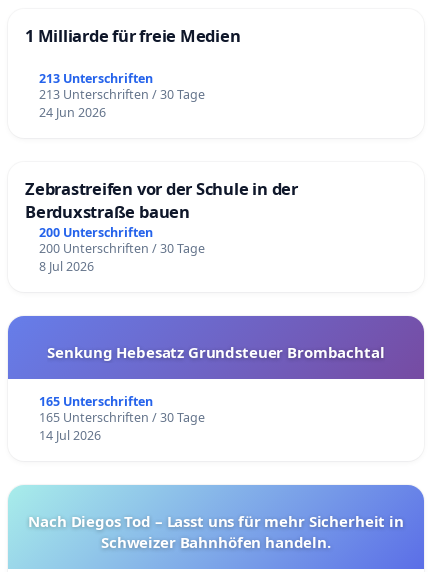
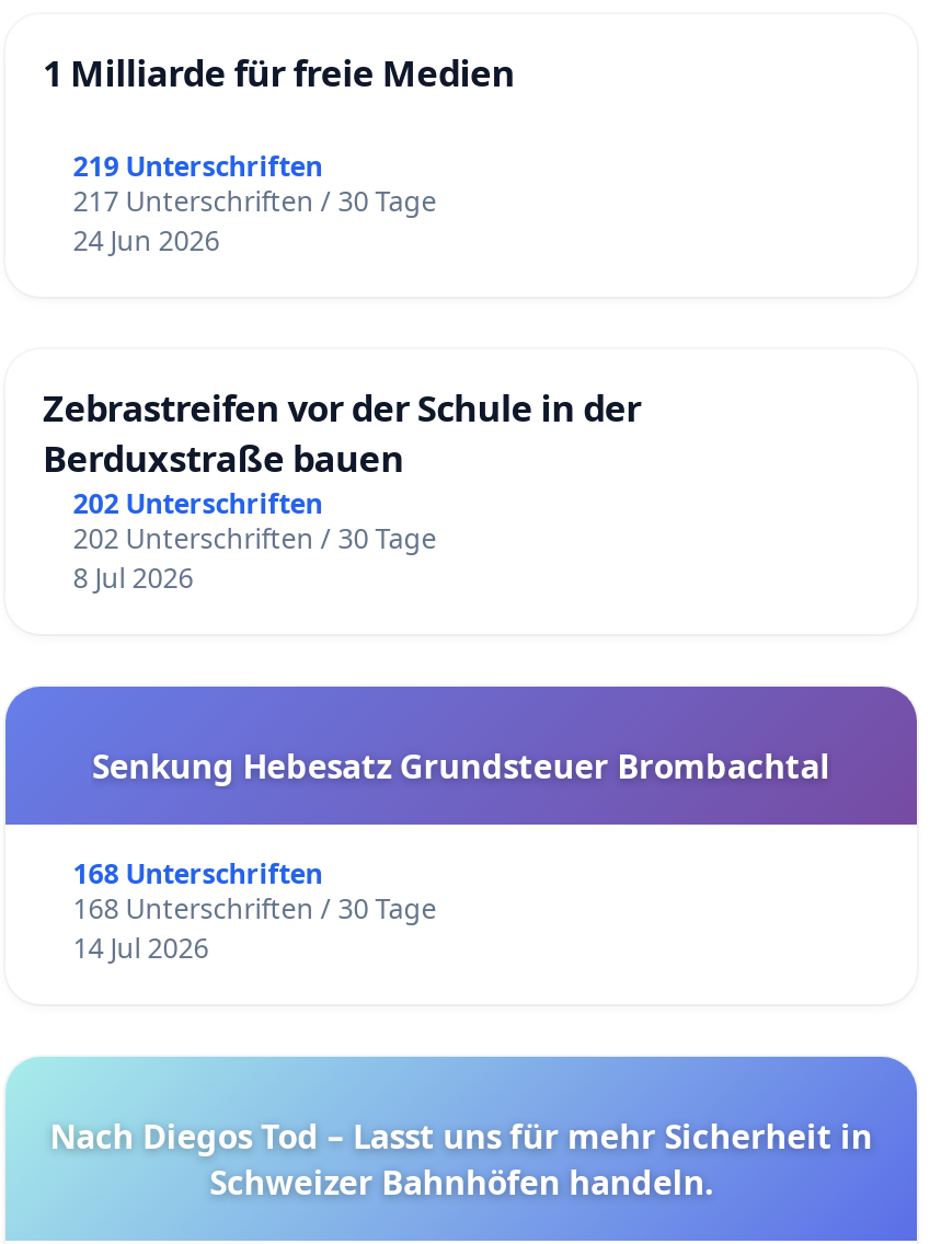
[39,70,153,87] 213 Unterschriften -> [73,149,323,186] 219 Unterschriften
[39,86,205,103] 213 Unterschriften / 30 Tage -> [73,184,437,221] 217 Unterschriften / 30 Tage
[39,224,153,241] 200 Unterschriften -> [73,486,323,523] 202 Unterschriften
[39,240,205,257] 200 Unterschriften / 30 Tage -> [73,521,437,558] 202 Unterschriften / 30 Tage
[39,393,153,410] 165 Unterschriften -> [73,856,323,893] 168 Unterschriften
[39,409,205,426] 165 Unterschriften / 30 Tage -> [73,891,437,928] 168 Unterschriften / 30 Tage

